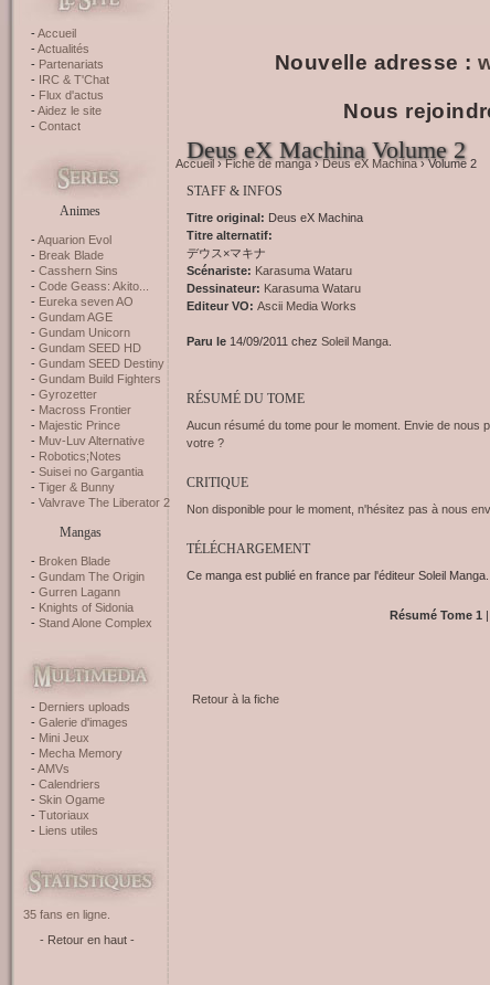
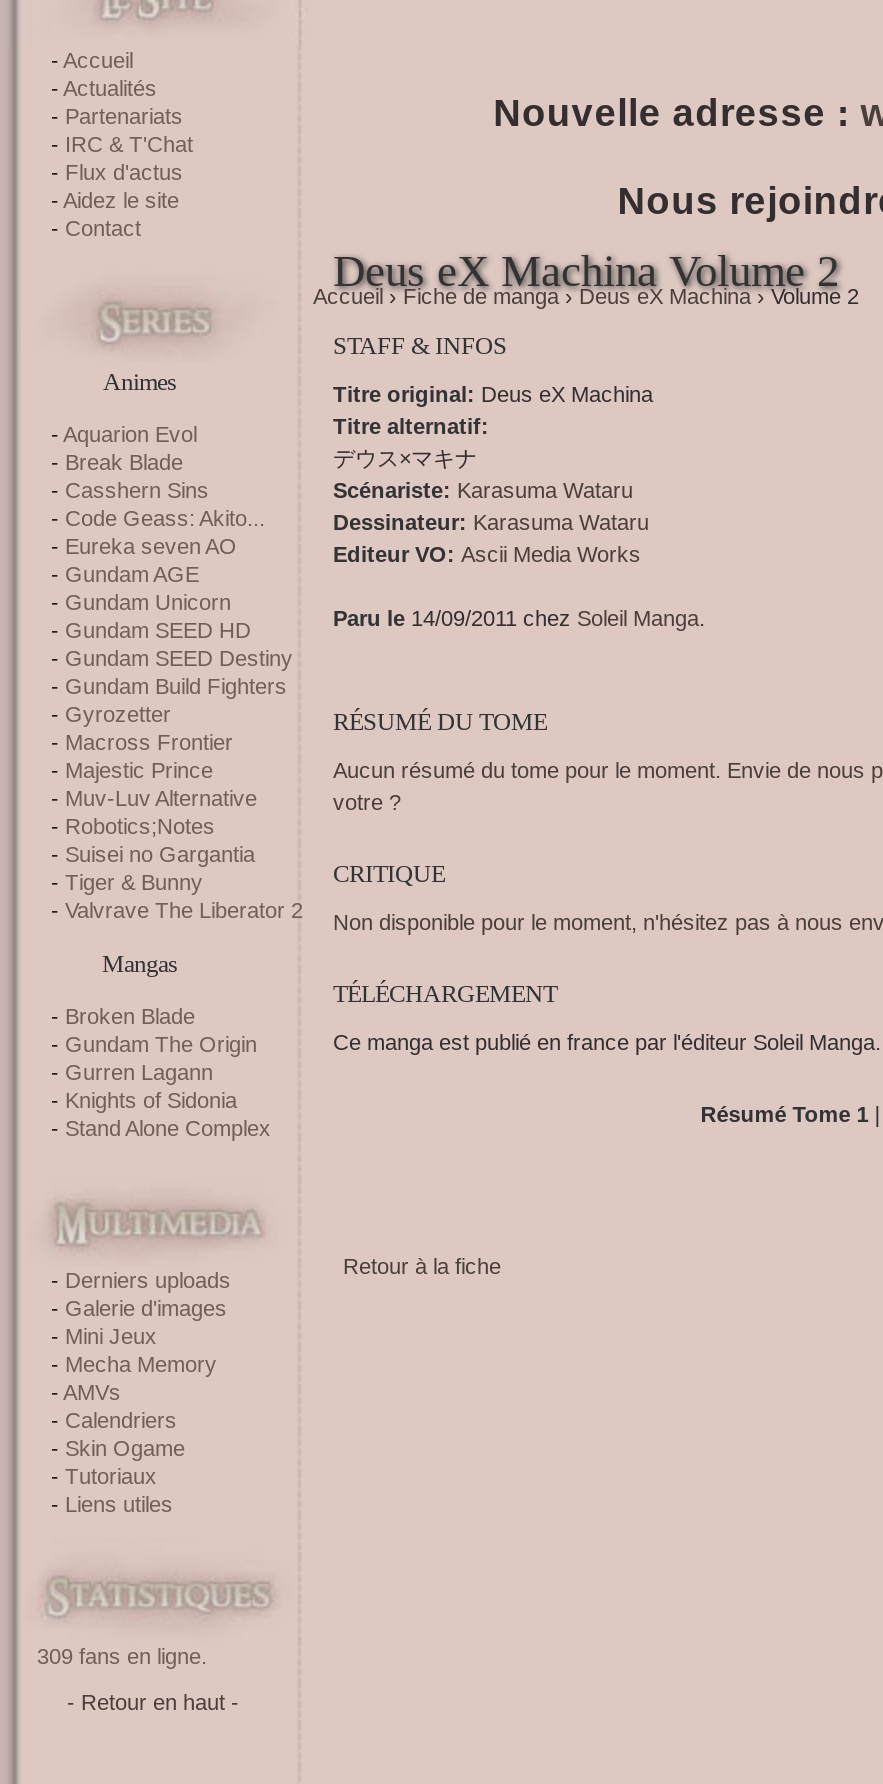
[23,908,110,921] 35 fans en ligne. -> [37,1644,207,1668] 309 fans en ligne.

